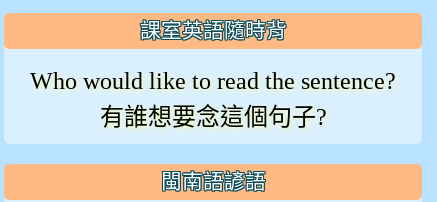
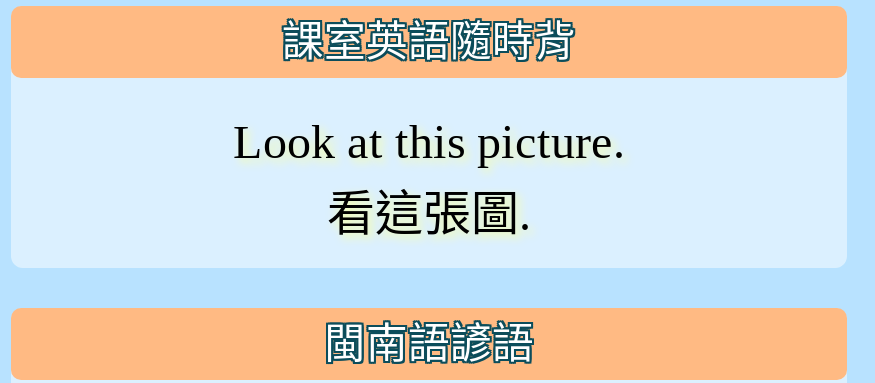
[30,67,396,91] Who would like to read the sentence? -> [233,115,625,163] Look at this picture.
[99,103,326,127] 有誰想要念這個句子? -> [327,187,531,235] 看這張圖.

